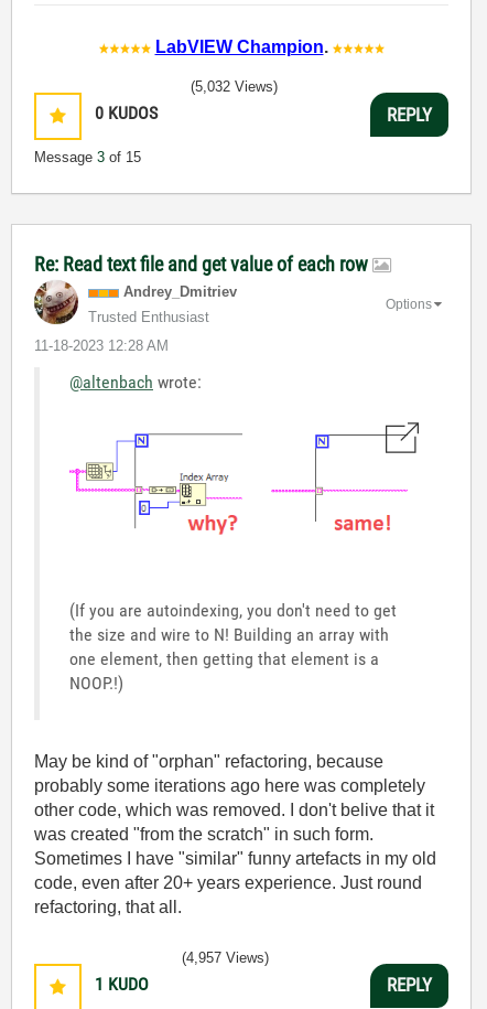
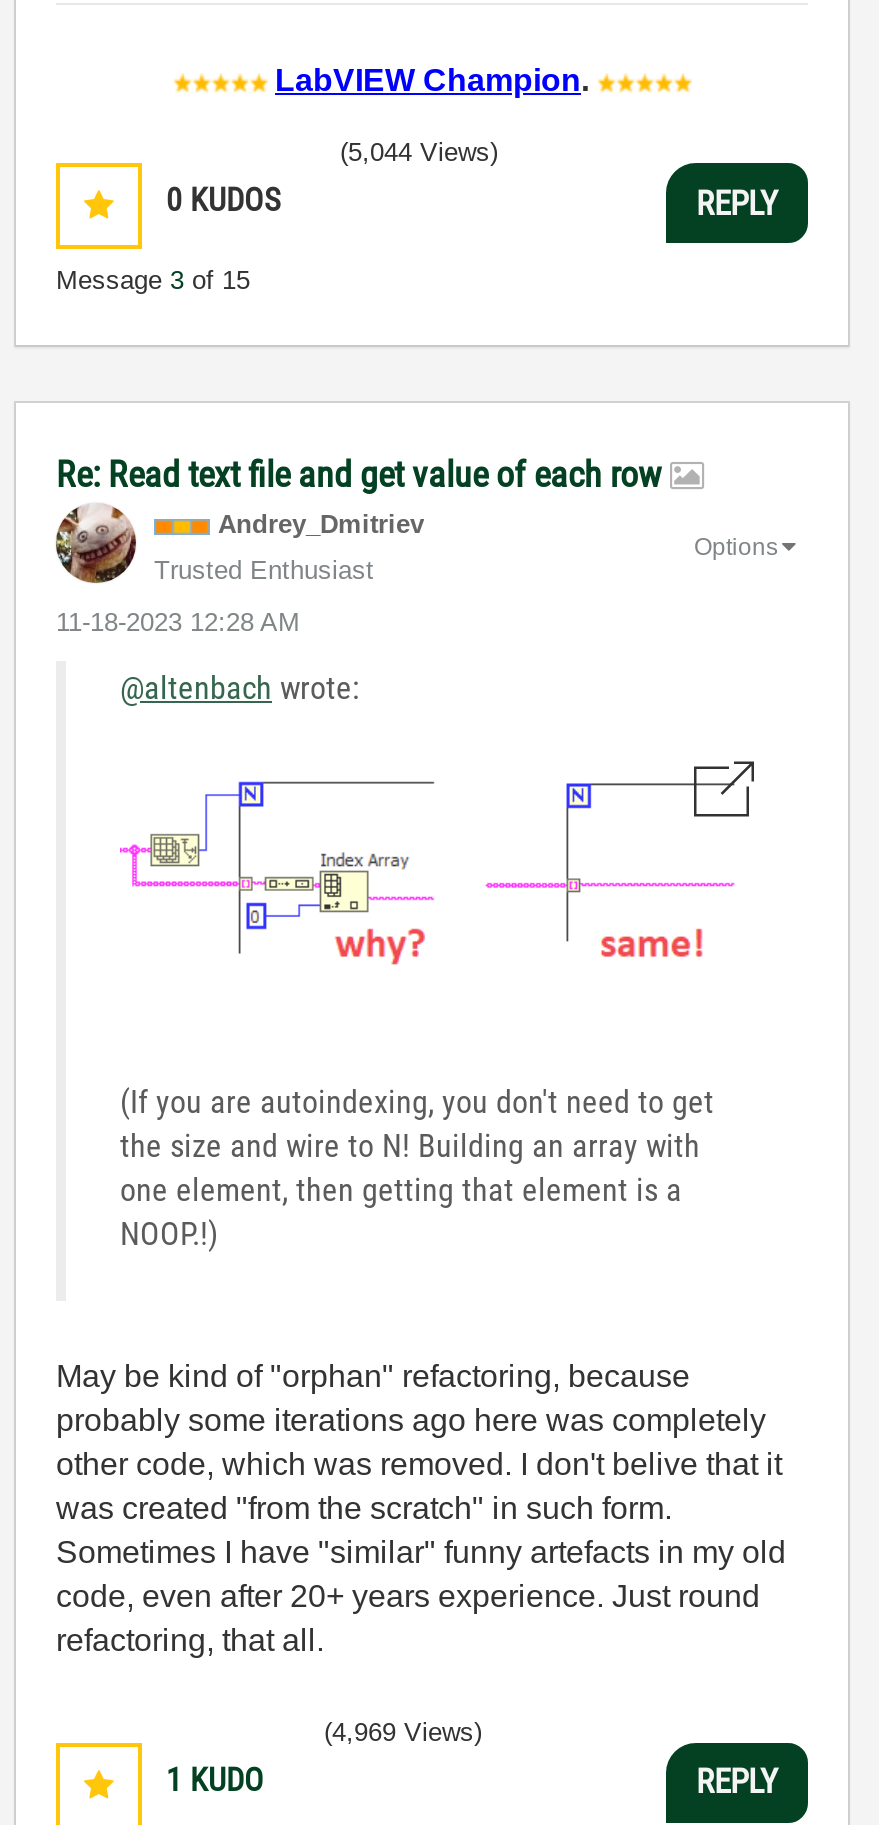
[191,79,278,95] (5,032 Views) -> [340,138,498,168] (5,044 Views)
[182,949,269,966] (4,957 Views) -> [324,1717,482,1747] (4,969 Views)

